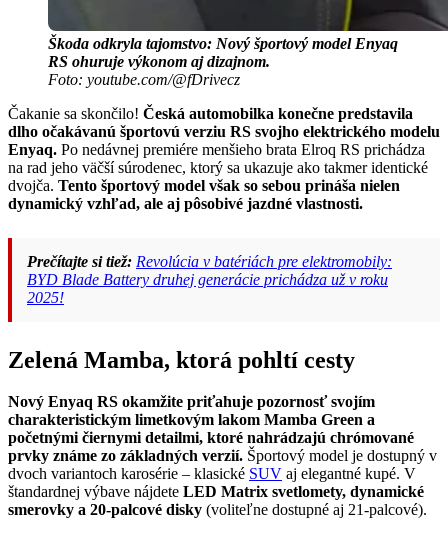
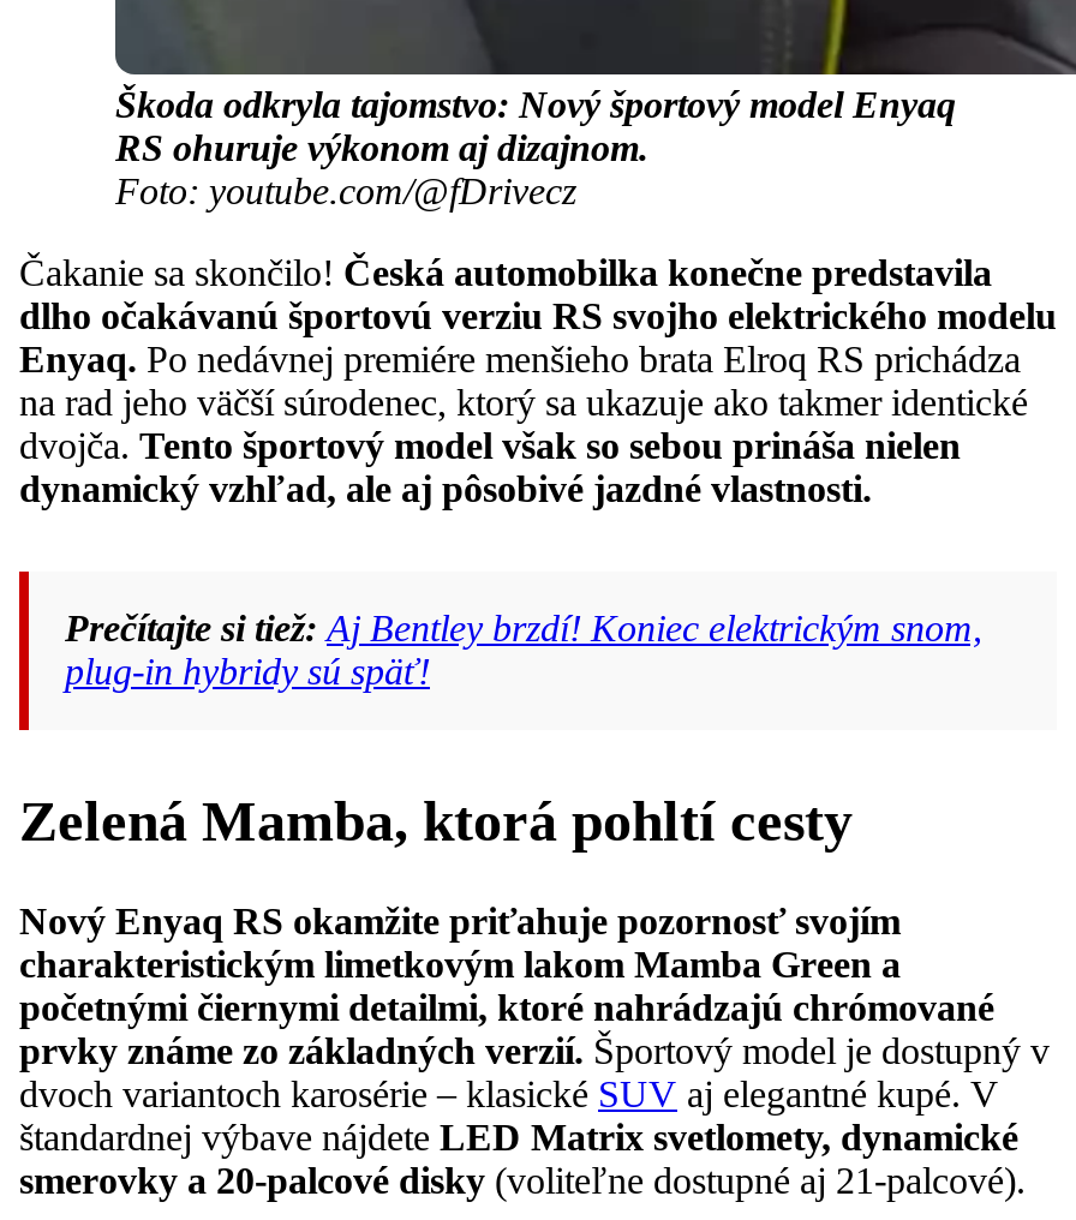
[27,252,392,305] Prečítajte si tiež: Revolúcia v batériách pre elektromobily: | BYD Blade Battery druhej generácie prichádza už v roku | 2025! -> [65,606,982,690] Prečítajte si tiež: Aj Bentley brzdí! Koniec elektrickým snom, | plug-in hybridy sú späť!

